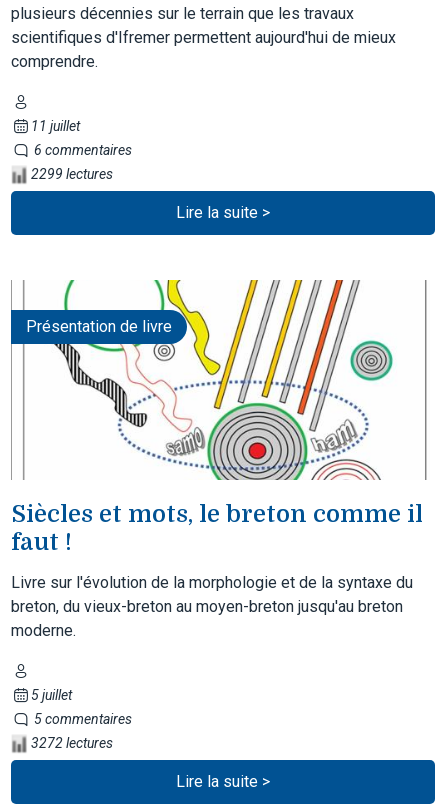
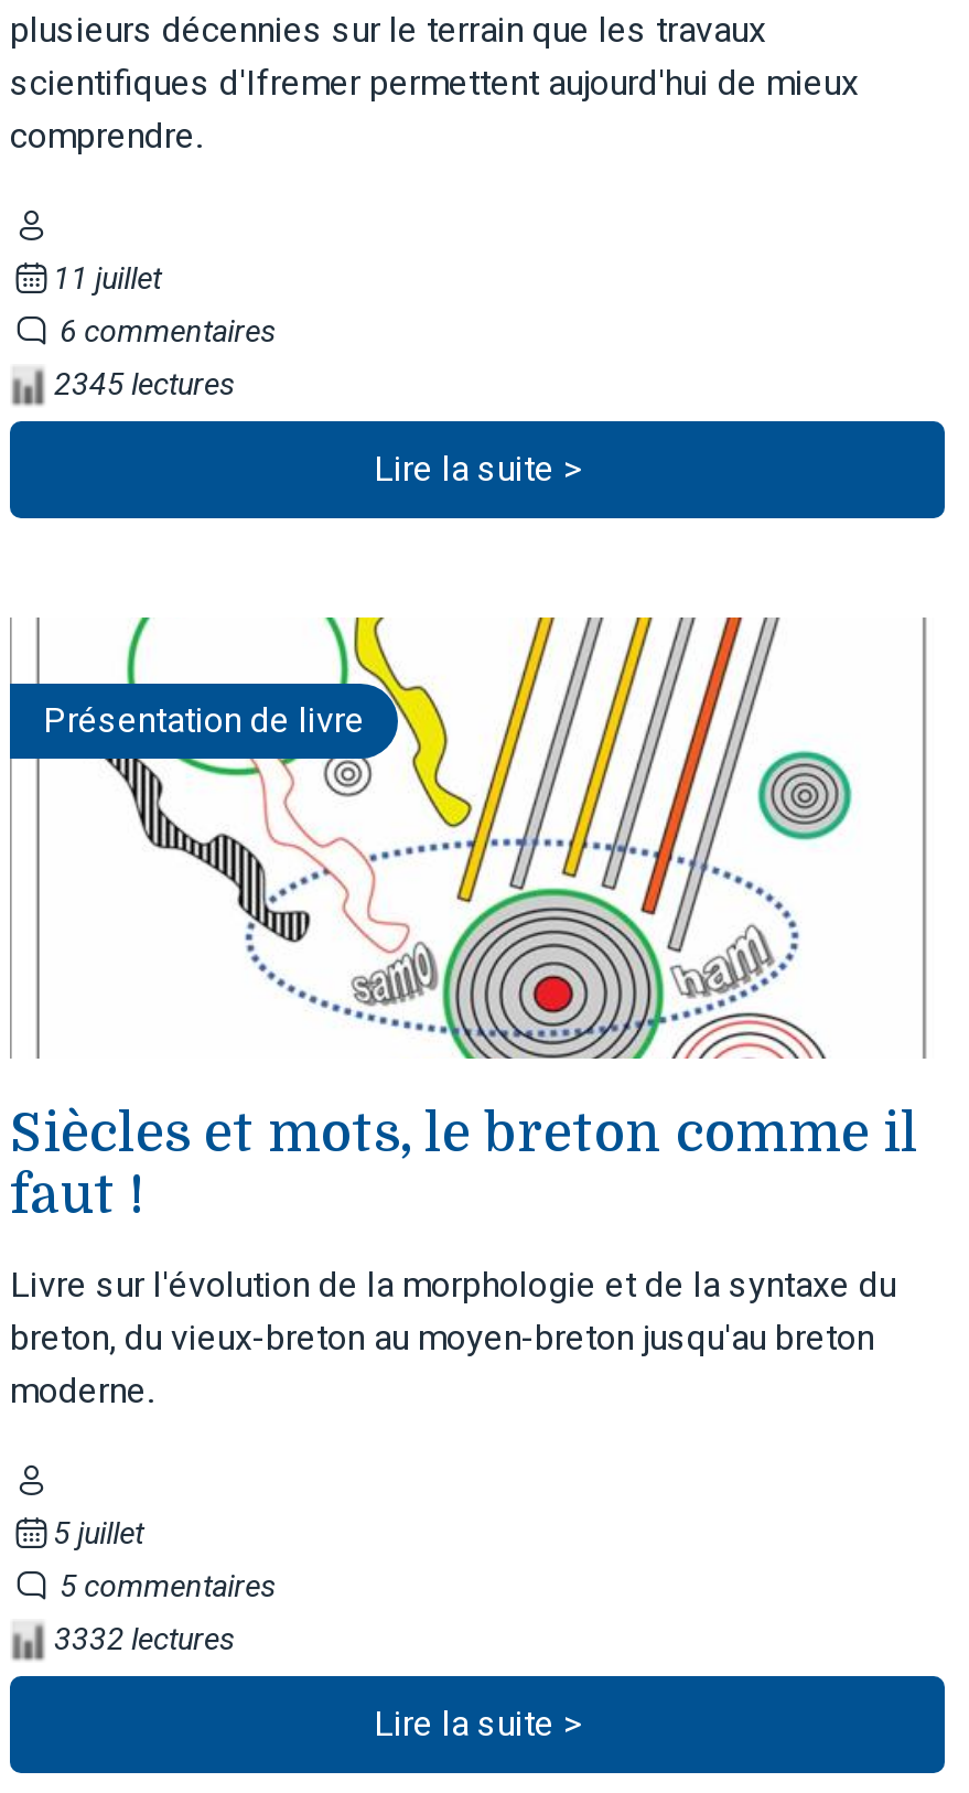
[28,166,113,182] 2299 lectures -> [47,366,235,401] 2345 lectures
[28,735,113,751] 3272 lectures -> [47,1621,235,1656] 3332 lectures

